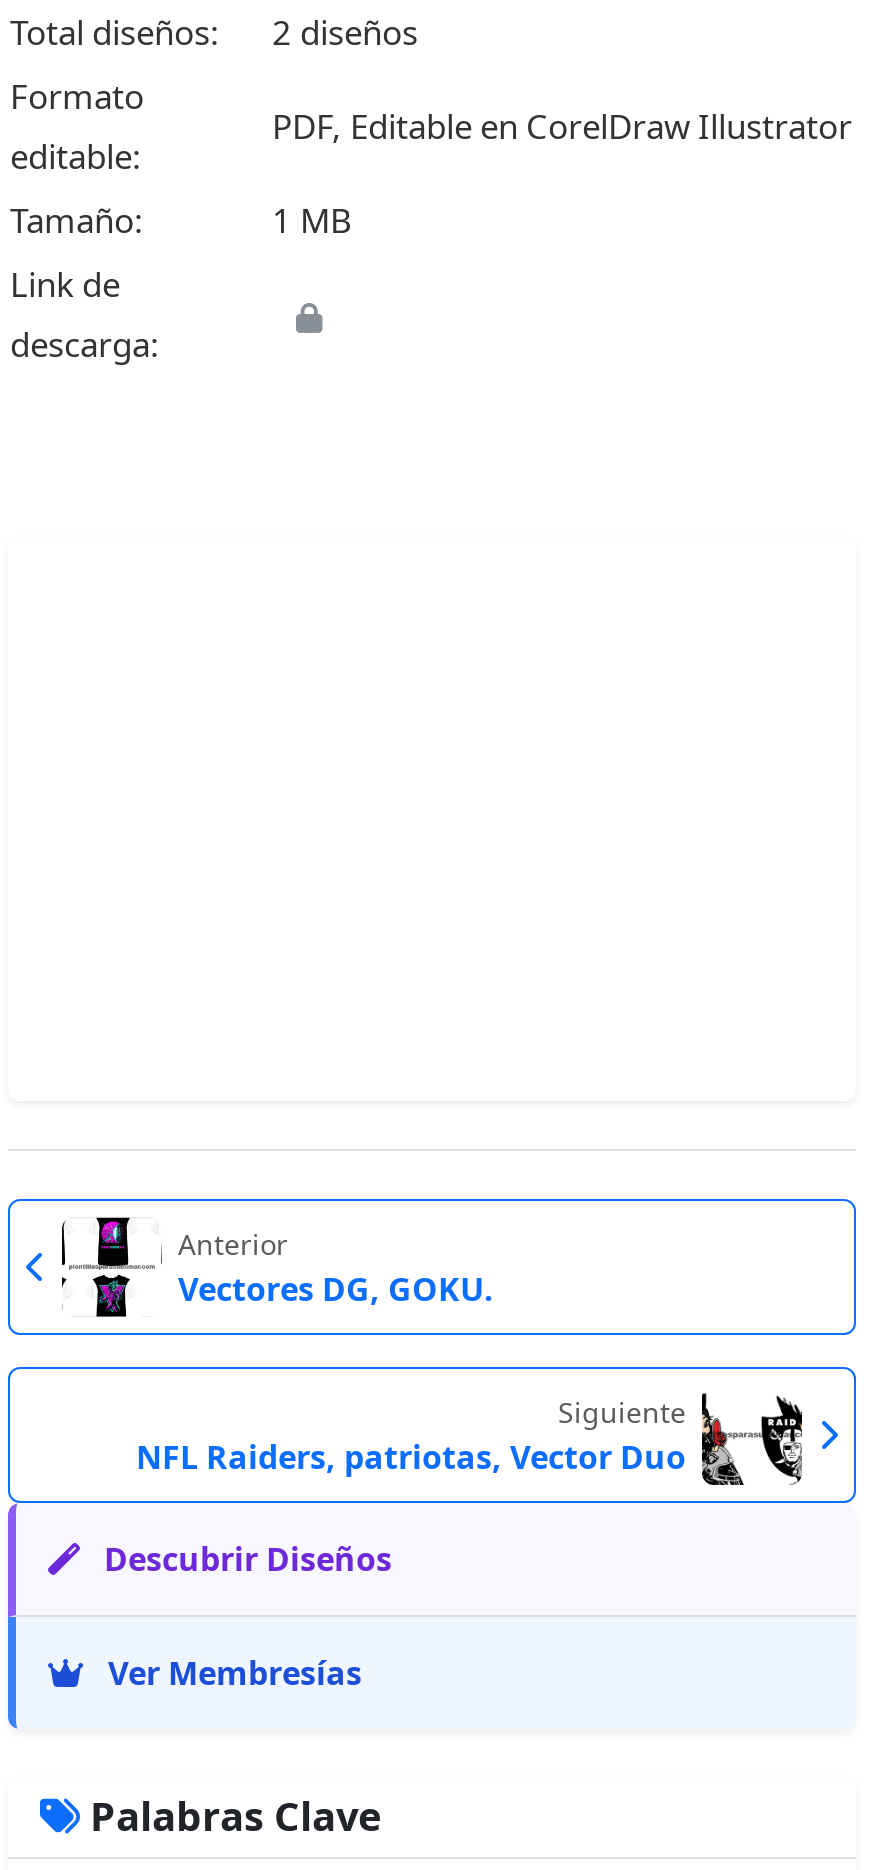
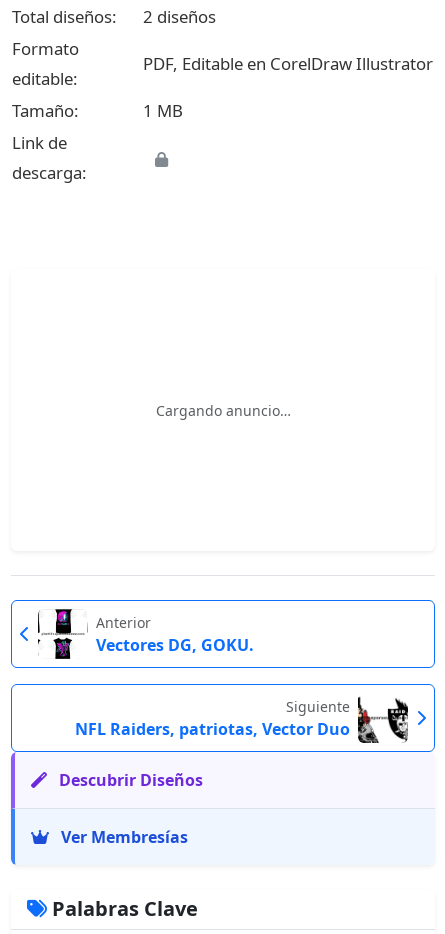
none -> [155,400,290,419] Cargando anuncio…

